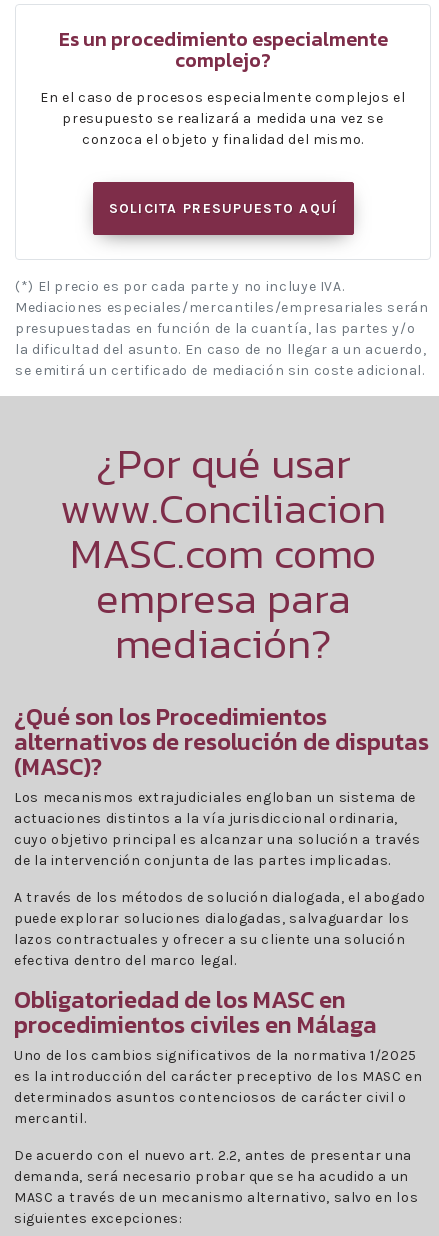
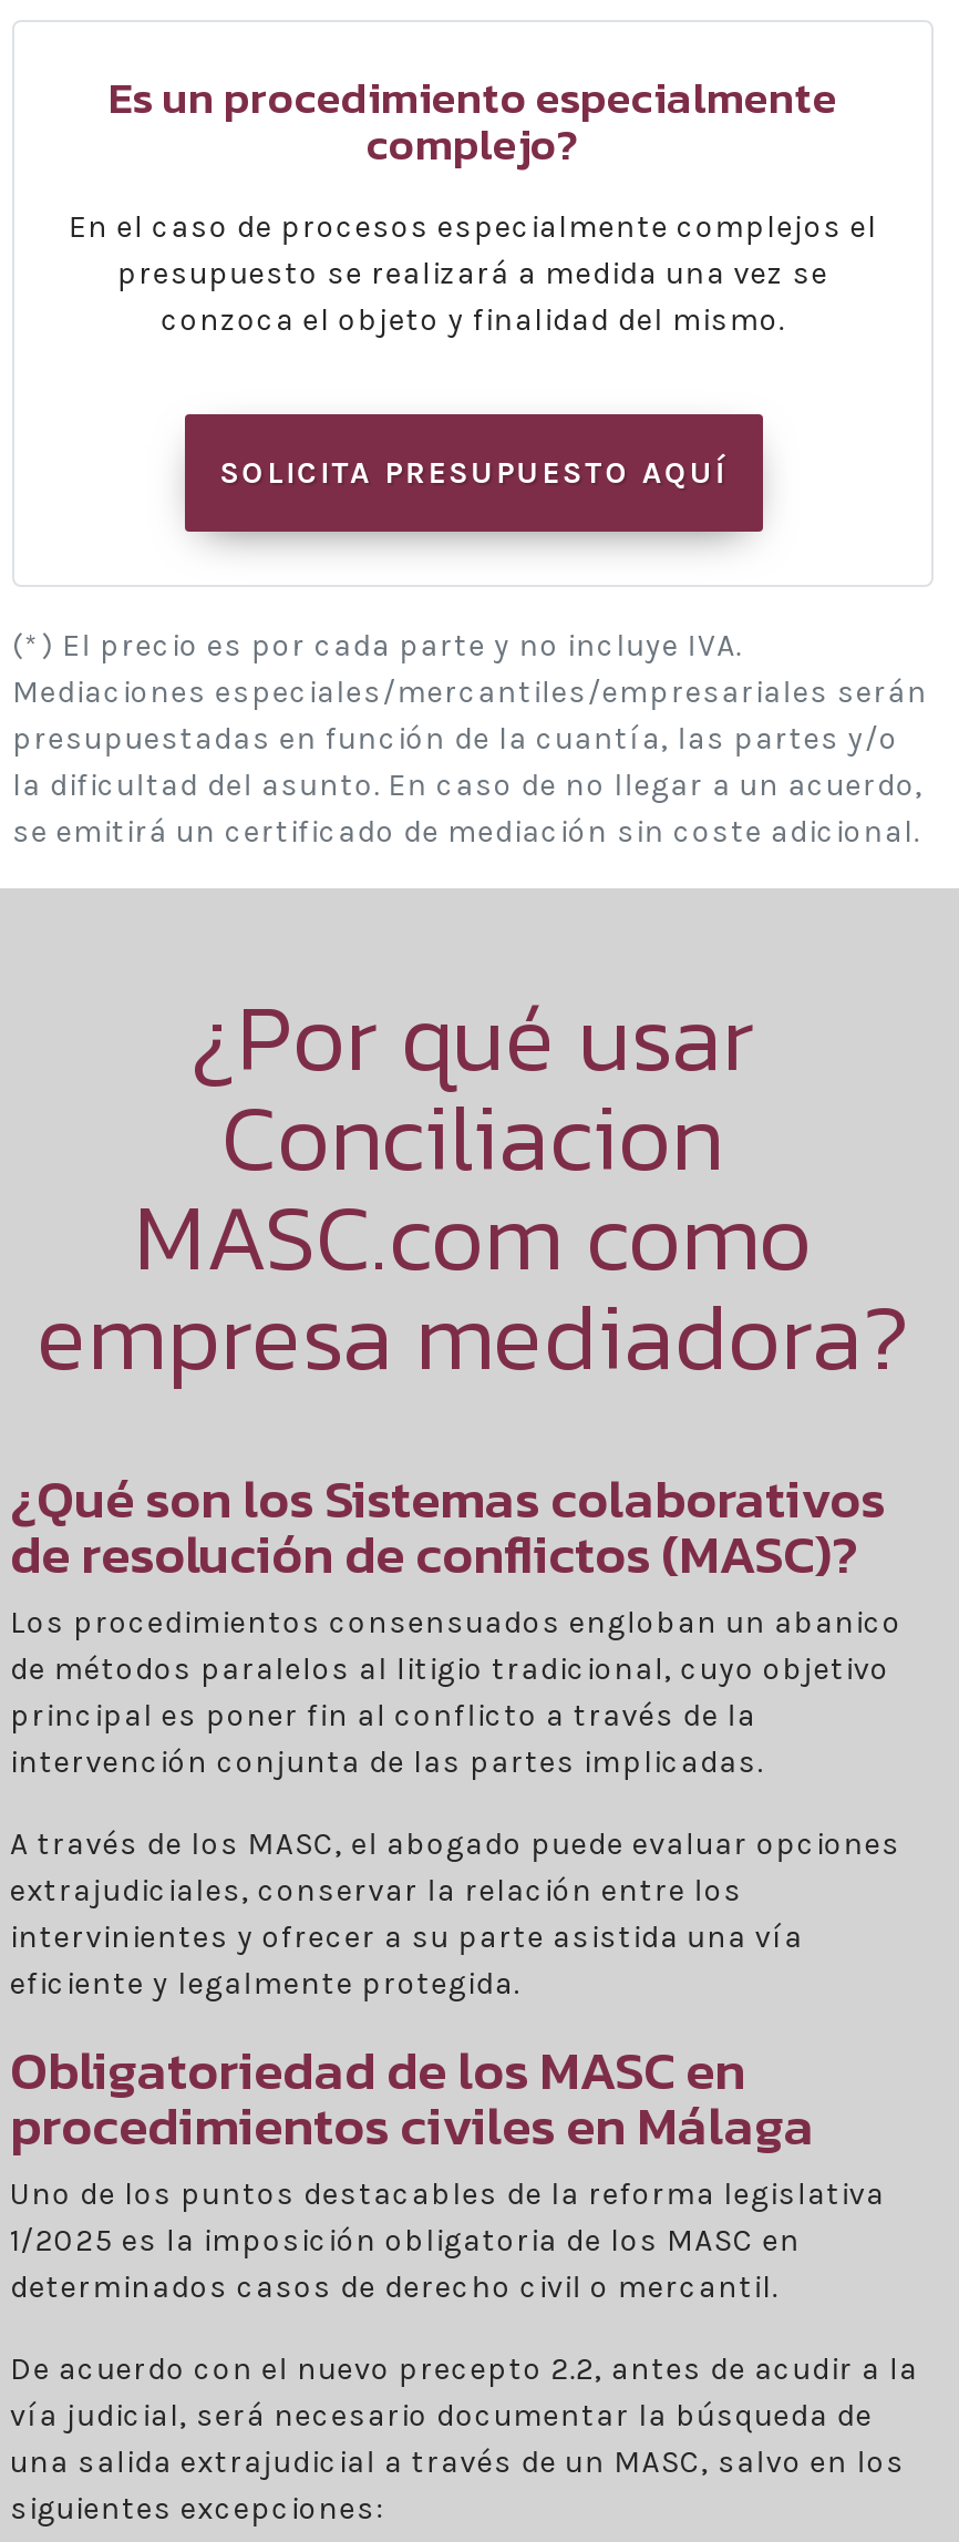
[60,477,386,540] www.Conciliacion -> [221,1068,724,1207] Conciliacion
[14,567,429,869] empresa para | mediación? | ¿Qué son los Procedimientos | alternativos de resolución de disputas | (MASC)? | Los mecanismos extrajudiciales engloban un sistema de | actuaciones distintos a la vía jurisdiccional ordinaria, | cuyo objetivo principal es alcanzar una solución a través | de la intervención conjunta de las partes implicadas. -> [10,1267,909,1781] empresa mediadora? | ¿Qué son los Sistemas colaborativos | de resolución de conflictos (MASC)? | Los procedimientos consensuados engloban un abanico | de métodos paralelos al litigio tradicional, cuyo objetivo | principal es poner fin al conflicto a través de la | intervención conjunta de las partes implicadas.
[14,889,425,969] A través de los métodos de solución dialogada, el abogado | puede explorar soluciones dialogadas, salvaguardar los | lazos contractuales y ofrecer a su cliente una solución | efectiva dentro del marco legal. -> [10,1825,901,2003] A través de los MASC, el abogado puede evaluar opciones | extrajudiciales, conservar la relación entre los | intervinientes y ofrecer a su parte asistida una vía | eficiente y legalmente protegida.
[14,1047,422,1127] Uno de los cambios significativos de la normativa 1/2025 | es la introducción del carácter preceptivo de los MASC en | determinados asuntos contenciosos de carácter civil o | mercantil. -> [10,2175,885,2306] Uno de los puntos destacables de la reforma legislativa | 1/2025 es la imposición obligatoria de los MASC en | determinados casos de derecho civil o mercantil.
[14,1147,418,1206] De acuerdo con el nuevo art. 2.2, antes de presentar una | demanda, será necesario probar que se ha acudido a un | MASC a través de un mecanismo alternativo, salvo en los -> [10,2350,918,2481] De acuerdo con el nuevo precepto 2.2, antes de acudir a la | vía judicial, será necesario documentar la búsqueda de | una salida extrajudicial a través de un MASC, salvo en los

